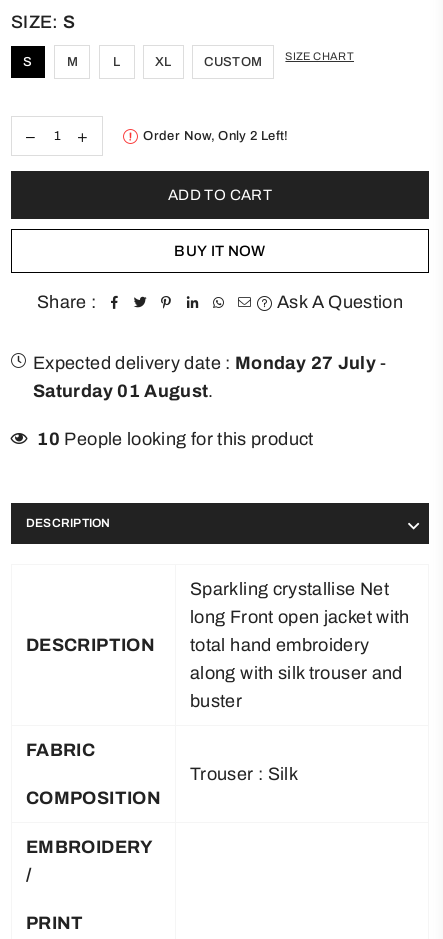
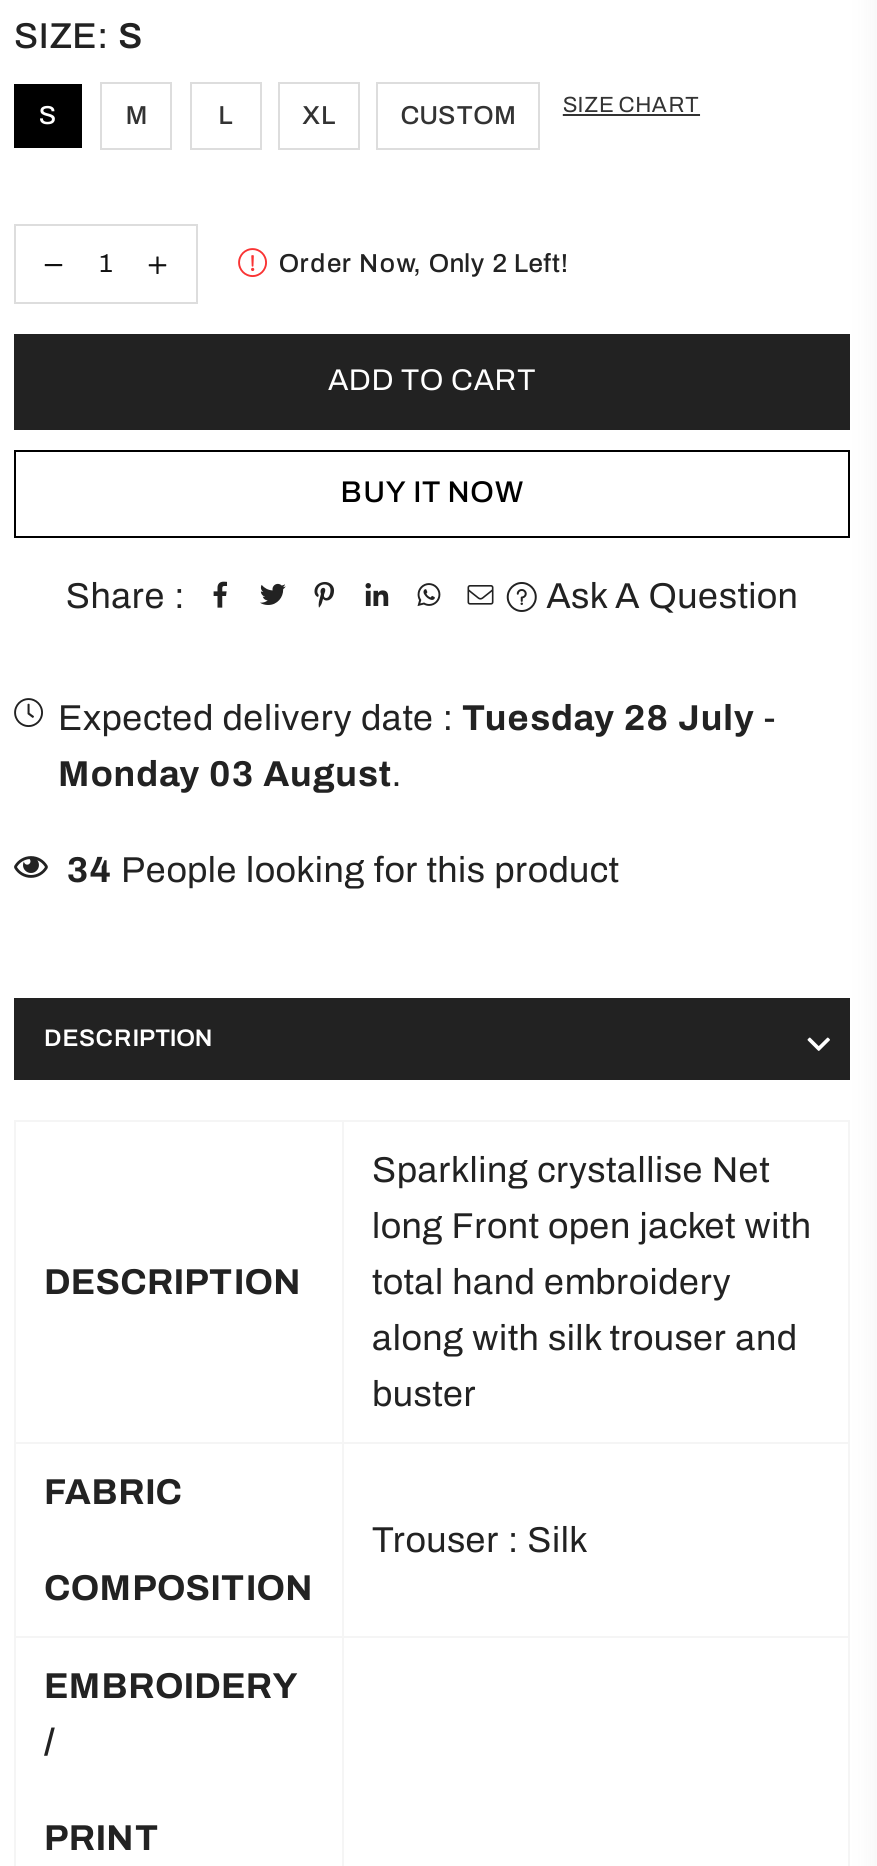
[33,353,387,373] Expected delivery date : Monday 27 July - -> [58,697,776,737] Expected delivery date : Tuesday 28 July -
[33,381,214,401] Saturday 01 August. -> [58,753,402,793] Monday 03 August.
[37,429,314,449] 10 People looking for this product -> [67,849,619,889] 34 People looking for this product

